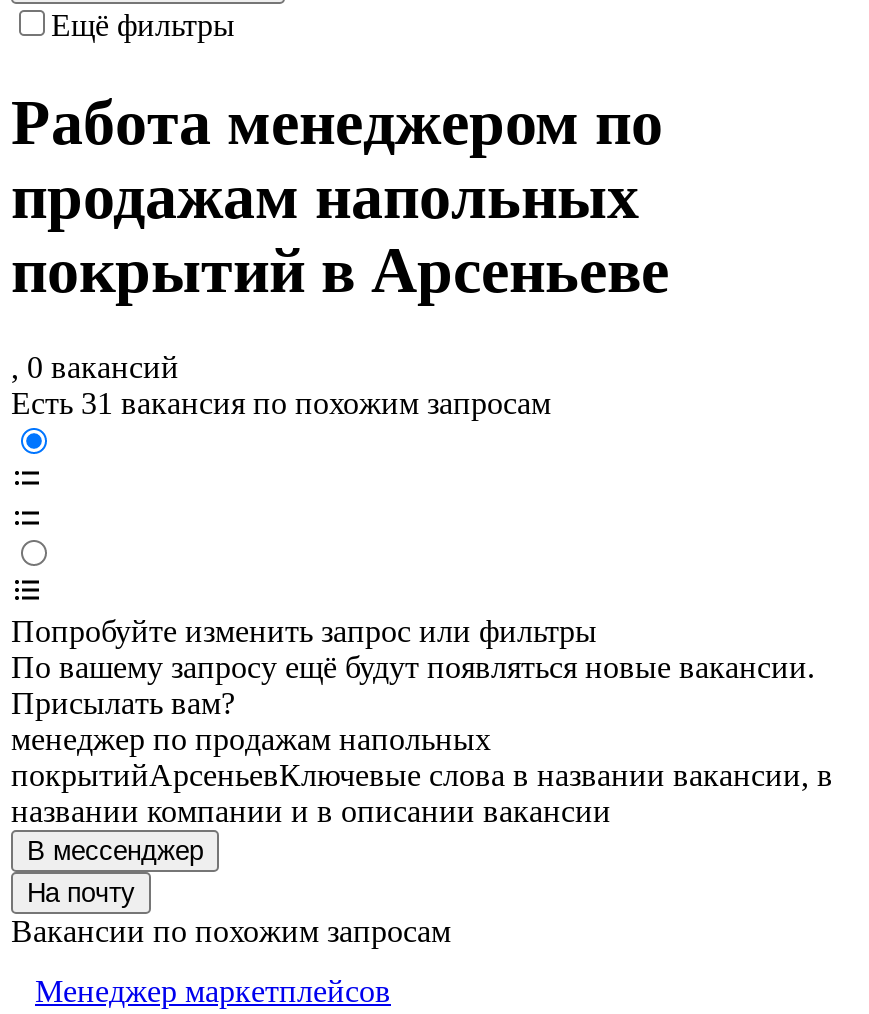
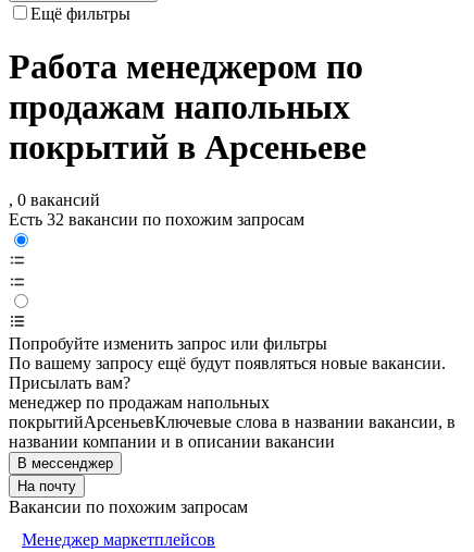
[11,387,551,421] Есть 31 вакансия по похожим запросам -> [9,211,304,229] Есть 32 вакансии по похожим запросам

